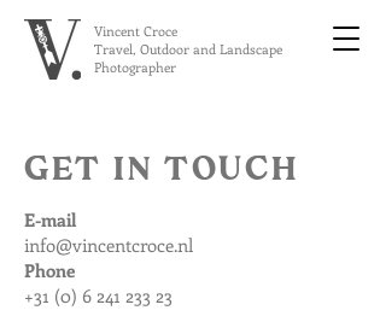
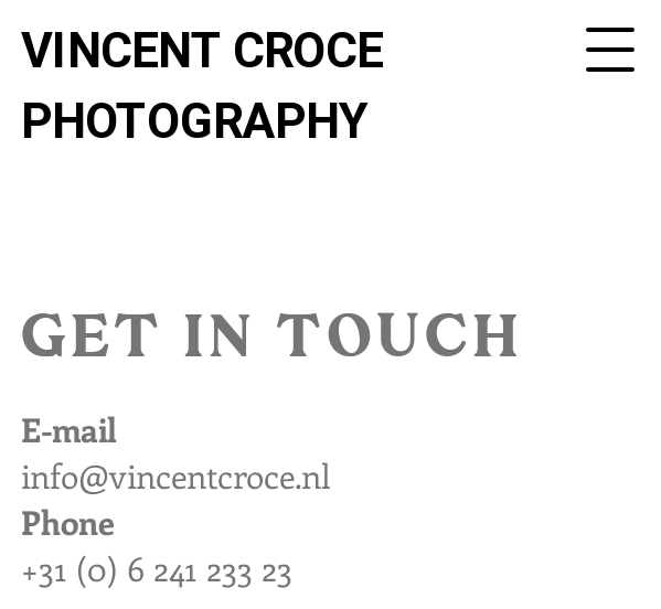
[94,22,282,76] Vincent Croce | Travel, Outdoor and Landscape | Photographer -> [21,17,383,158] VINCENT CROCE | PHOTOGRAPHY

